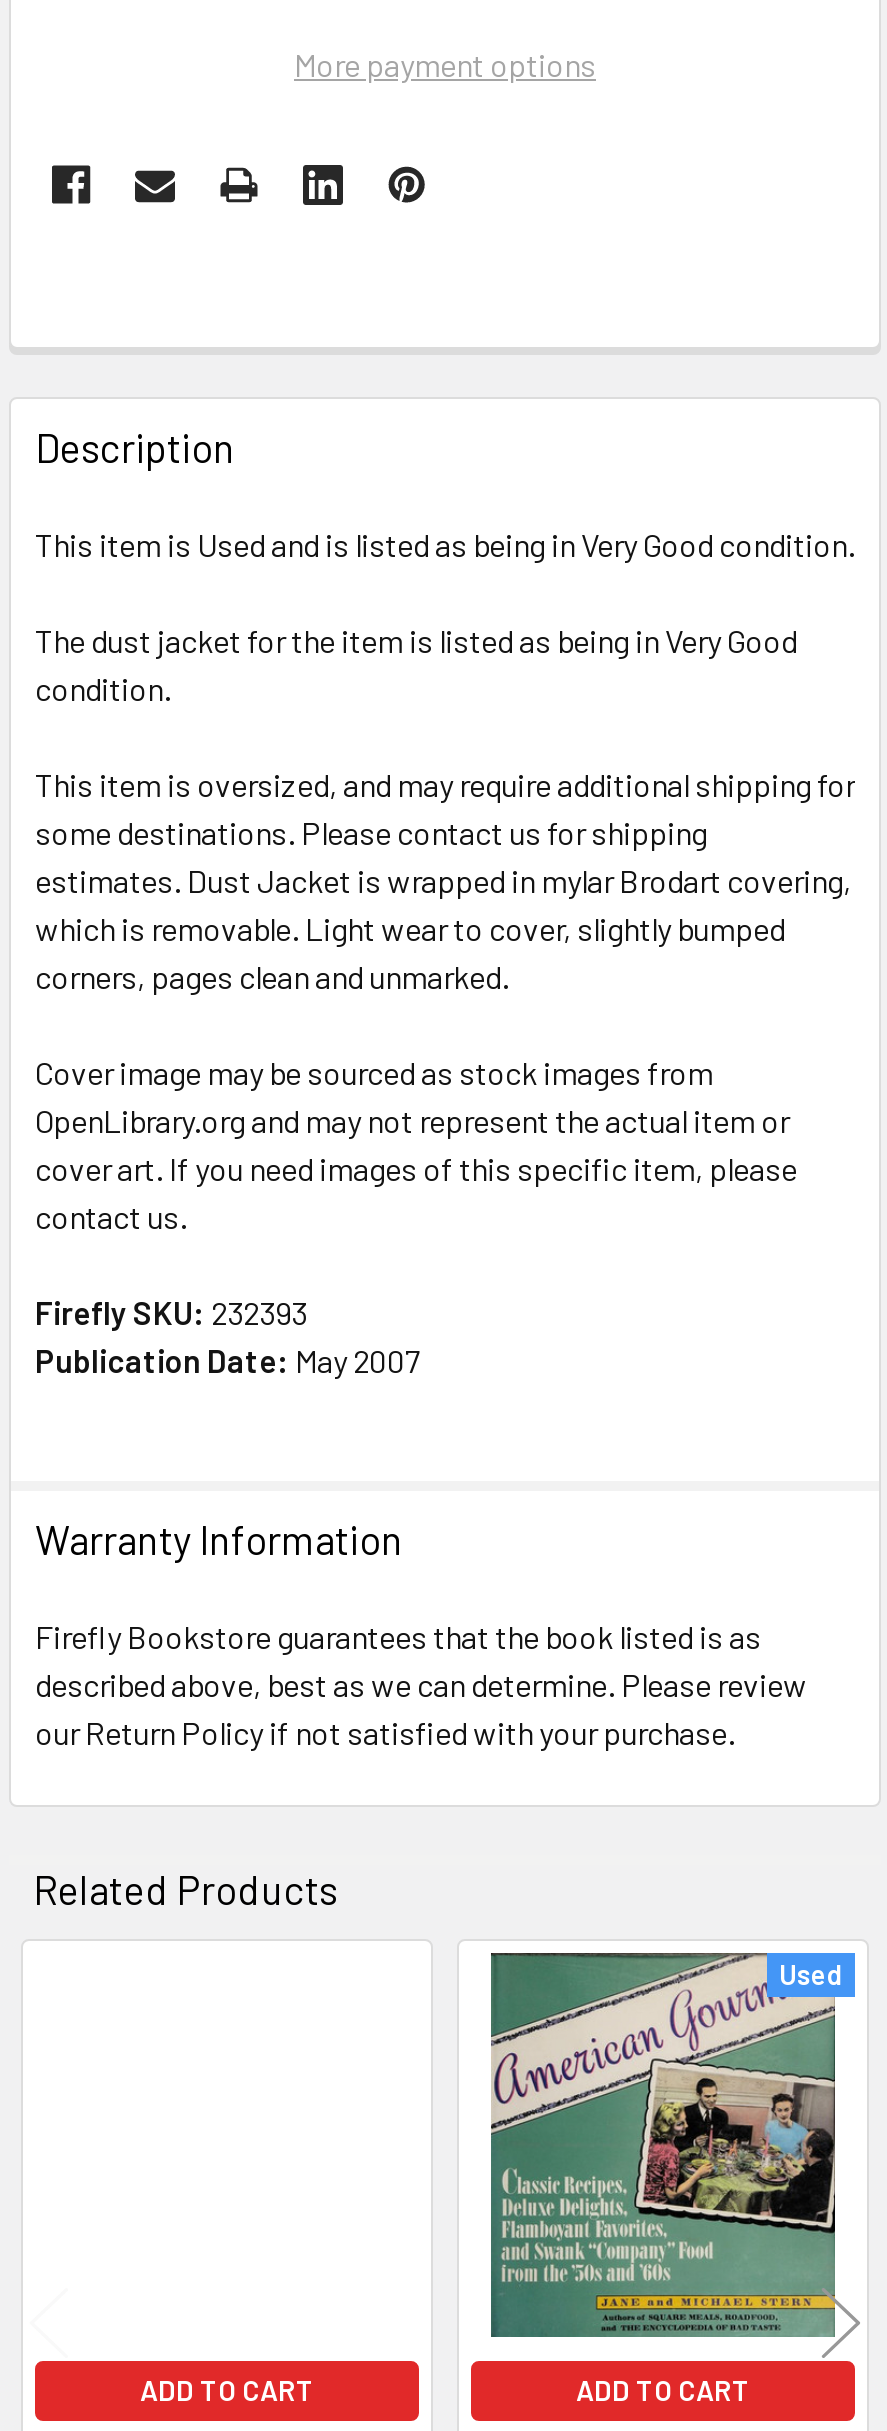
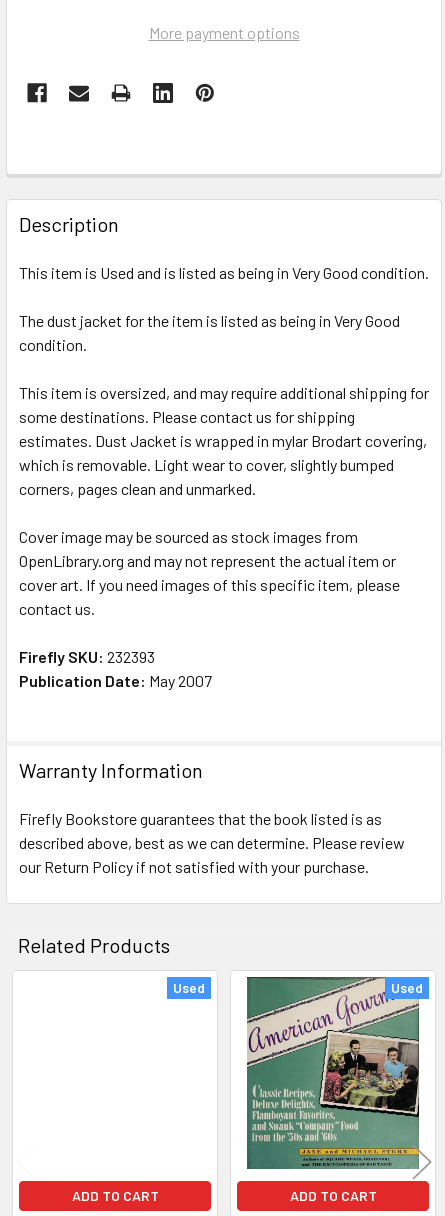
none -> [173,979,205,996] Used

